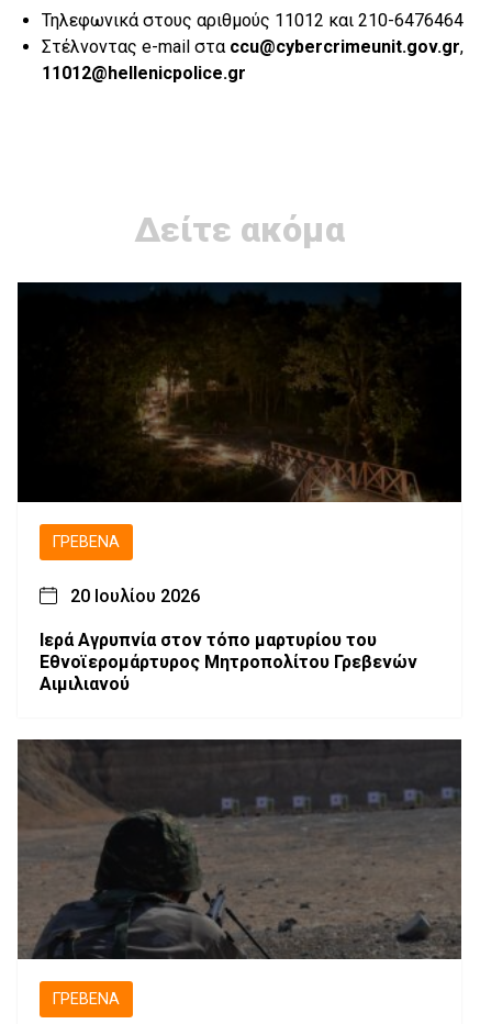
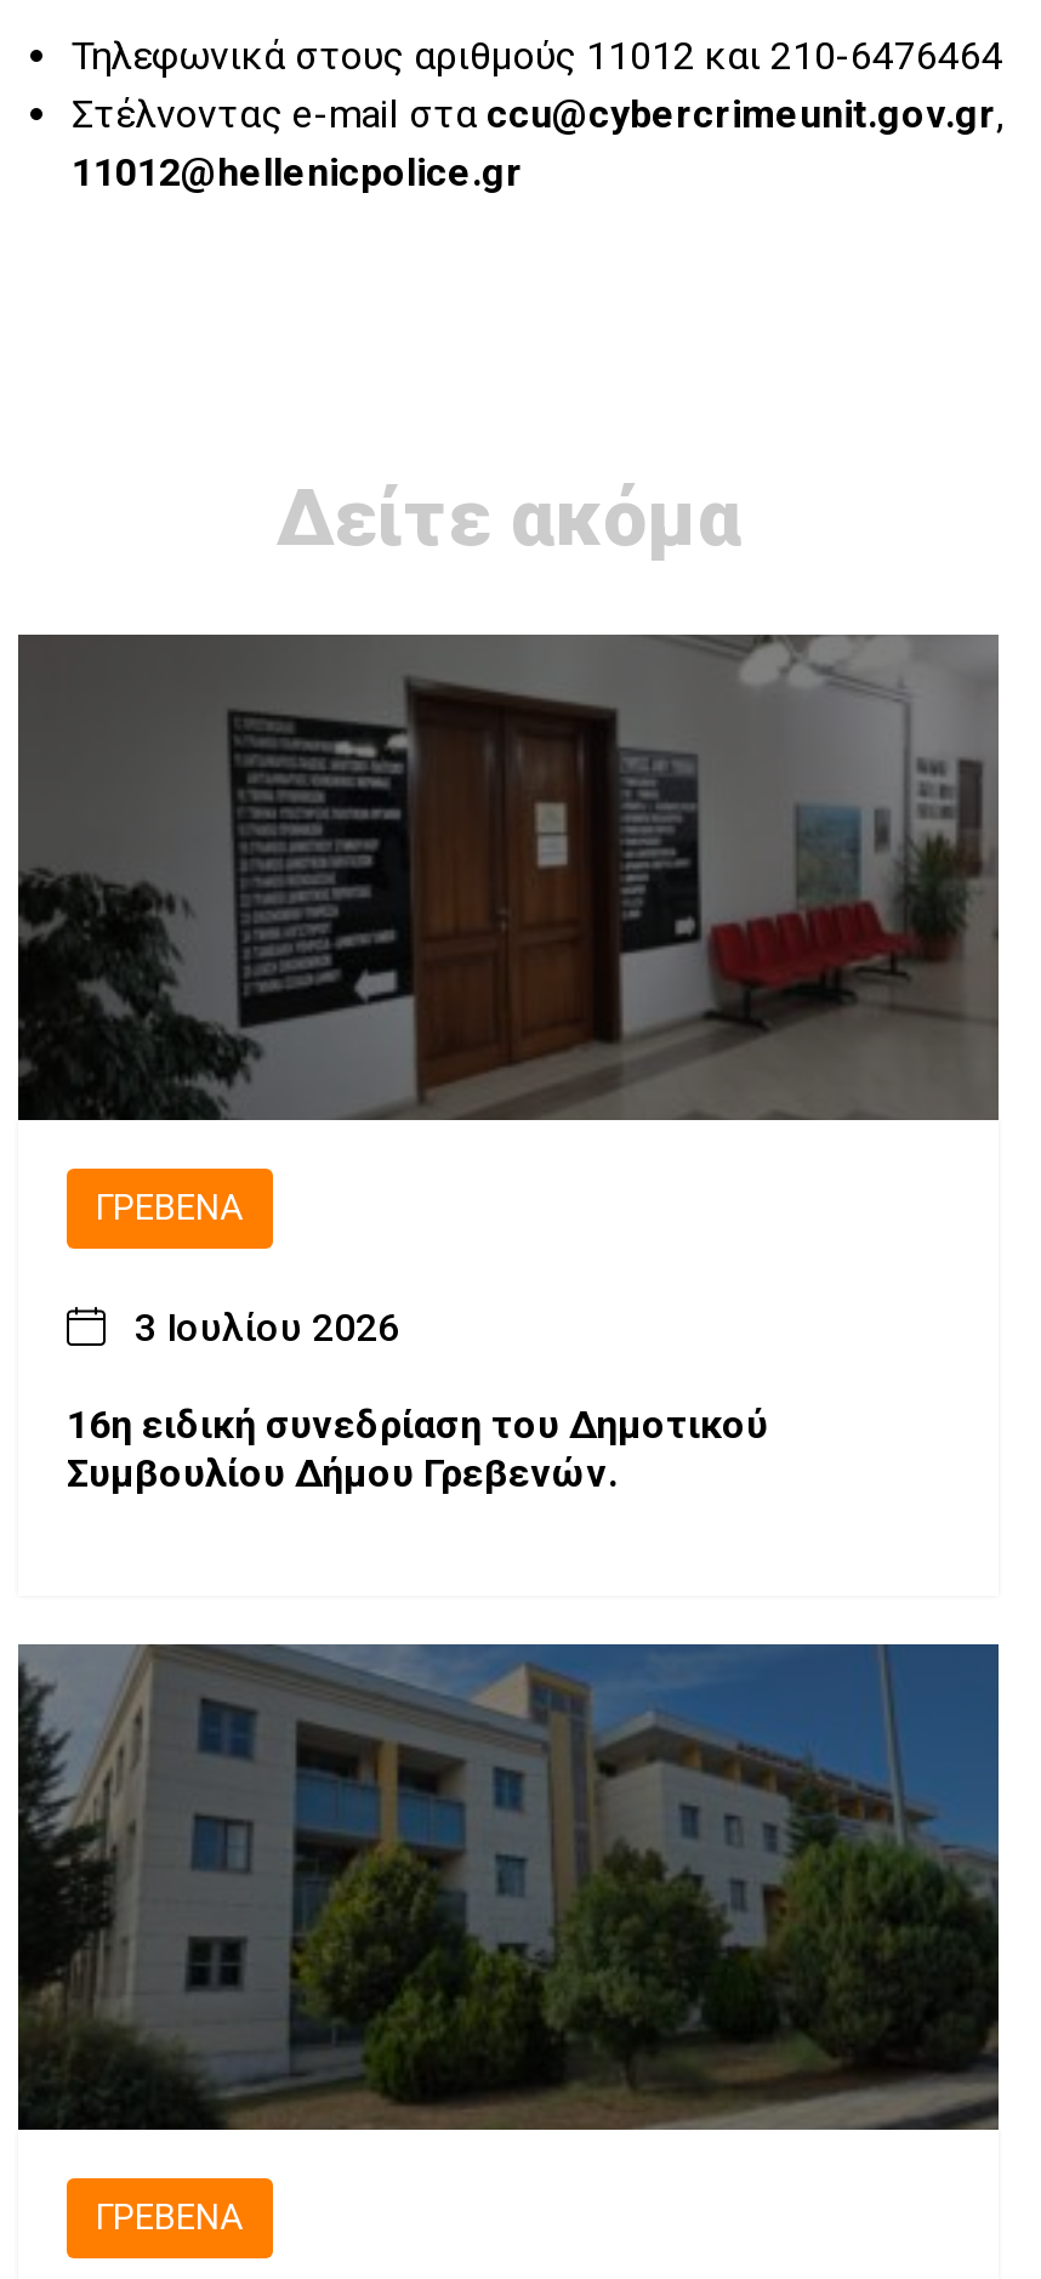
[19,281,462,503] [image] -> [18,633,1001,1124] [image]
[70,586,200,606] 20 Ιουλίου 2026 -> [135,1303,399,1349] 3 Ιουλίου 2026
[40,629,417,694] Ιερά Αγρυπνία στον τόπο μαρτυρίου του | Εθνοϊερομάρτυρος Μητροπολίτου Γρεβενών | Αιμιλιανού -> [67,1400,768,1495] 16η ειδική συνεδρίαση του Δημοτικού | Συμβουλίου Δήμου Γρεβενών.
[18,738,461,960] [image] -> [18,1643,999,2131] [image]

